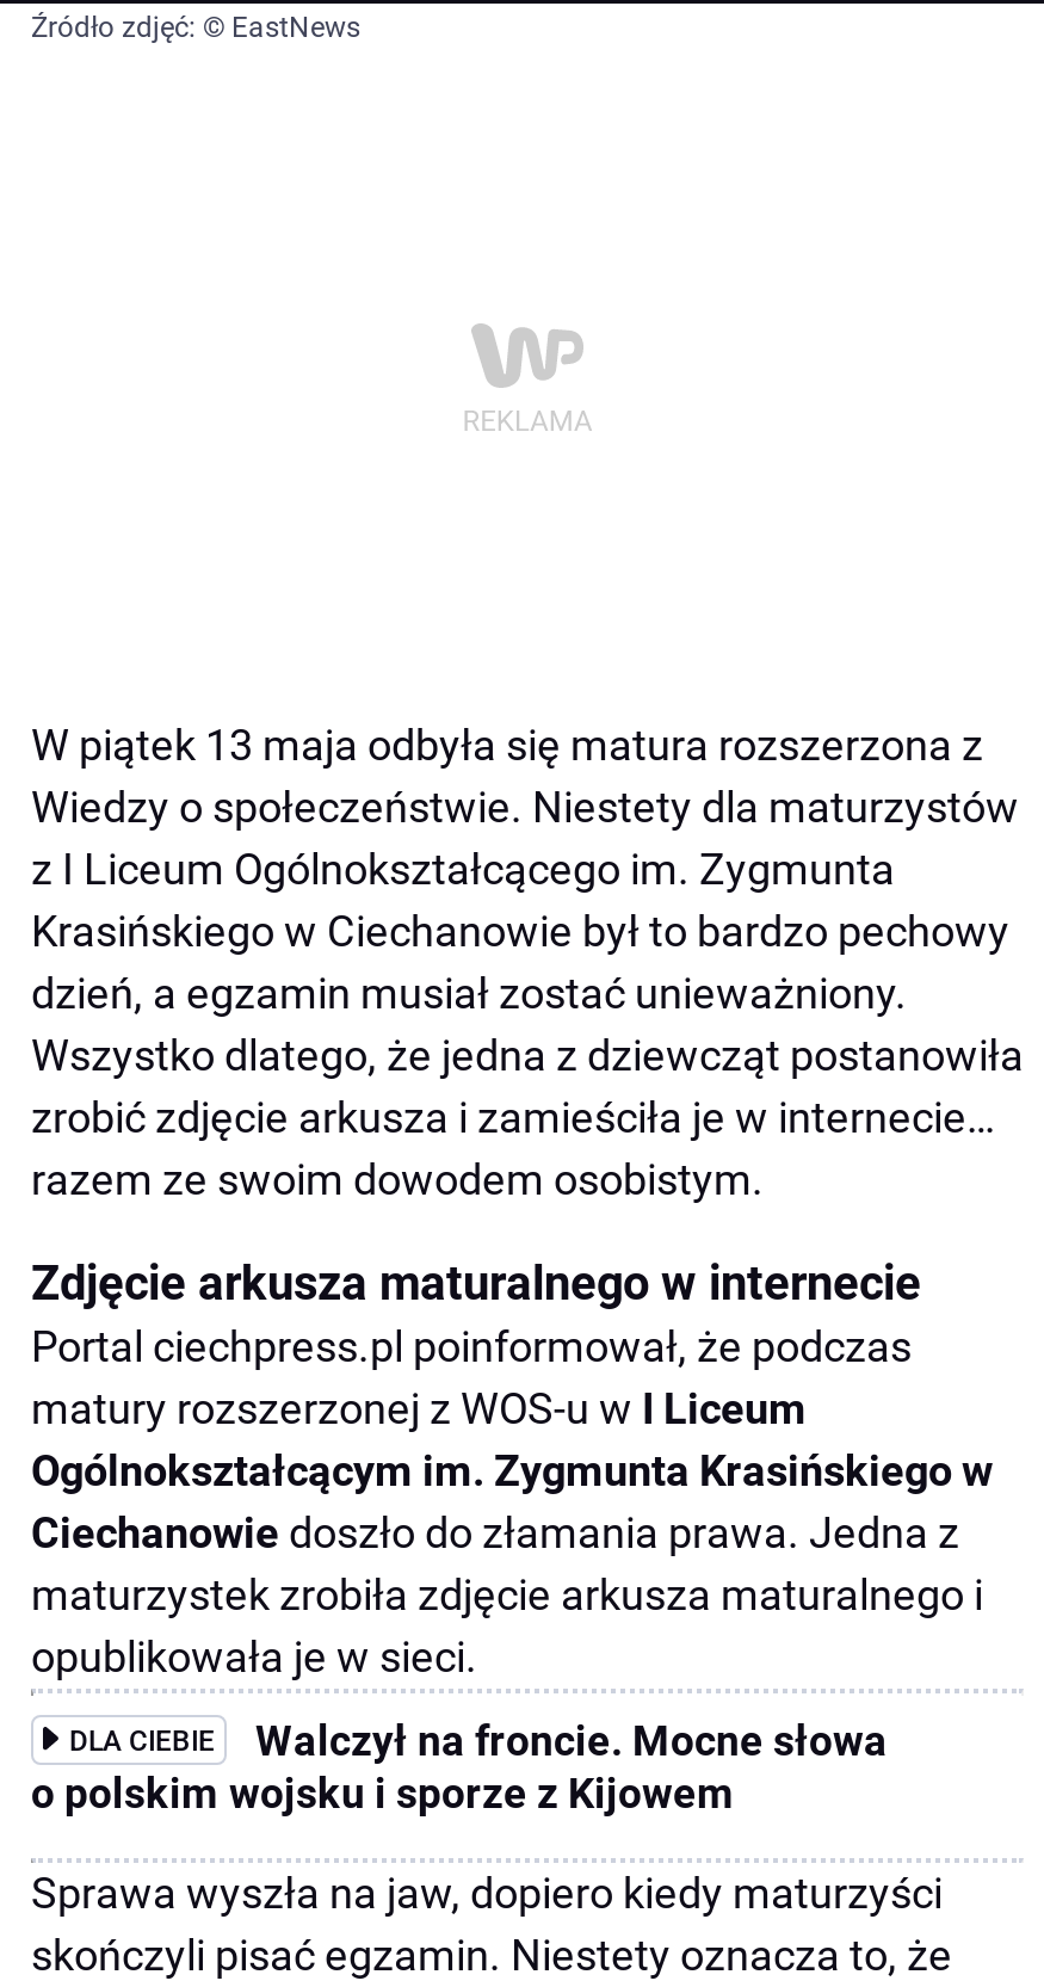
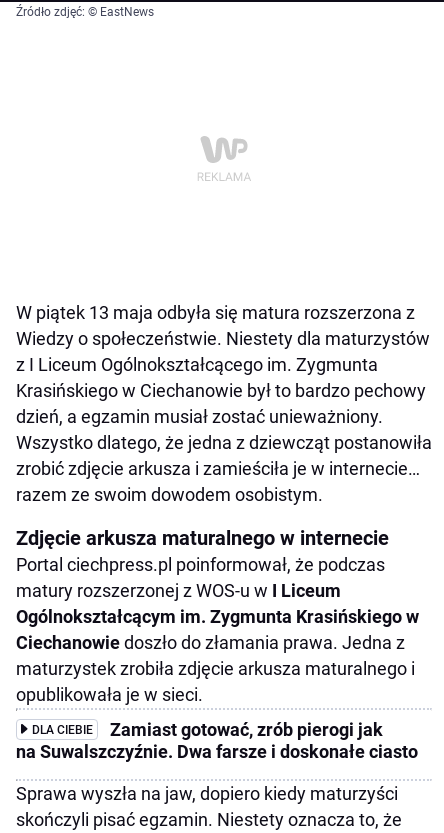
[31,1716,888,1816] Walczył na froncie. Mocne słowa | o polskim wojsku i sporze z Kijowem -> [16,719,418,761] Zamiast gotować, zrób pierogi jak | na Suwalszczyźnie. Dwa farsze i doskonałe ciasto

